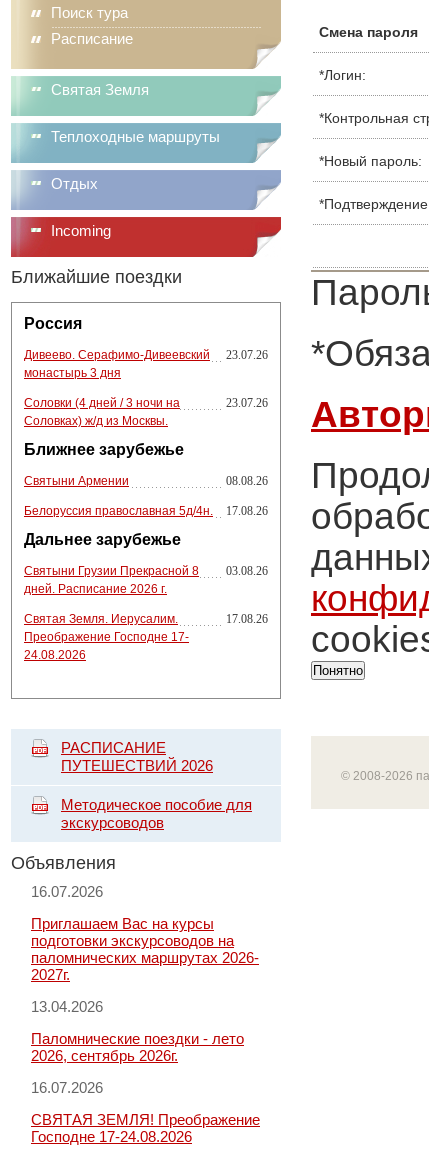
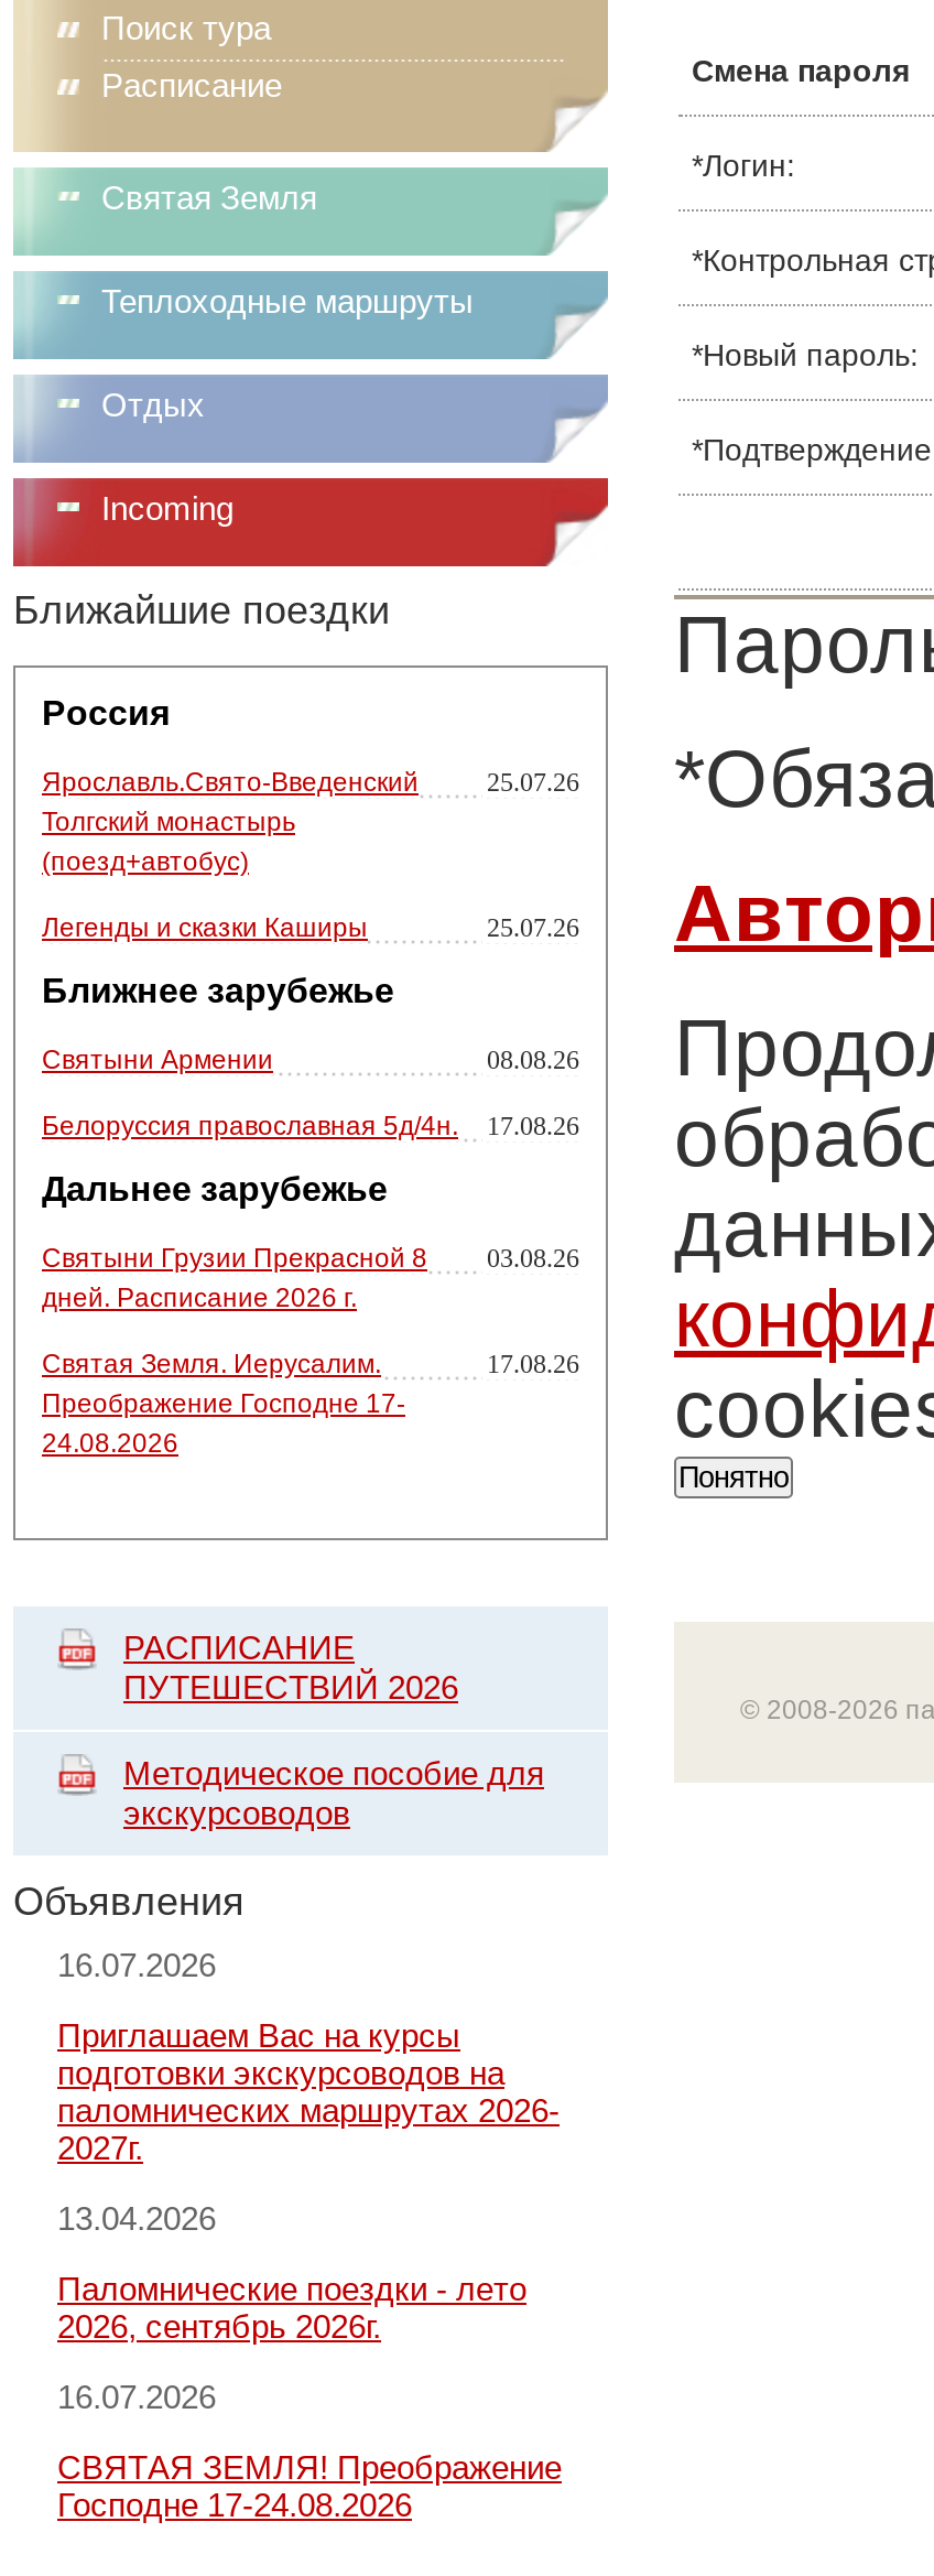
[24,348,210,380] Дивеево. Серафимо-Дивеевский | монастырь 3 дня -> [42,767,419,877] Ярославль.Свято-Введенский | Толгский монастырь | (поезд+автобус)
[24,348,268,428] 23.07.26 | Соловки (4 дней / 3 ночи на | Соловках) ж/д из Москвы. -> [487,767,579,798] 25.07.26
[226,396,268,410] 23.07.26 -> [42,912,579,943] Легенды и сказки Каширы | 25.07.26

